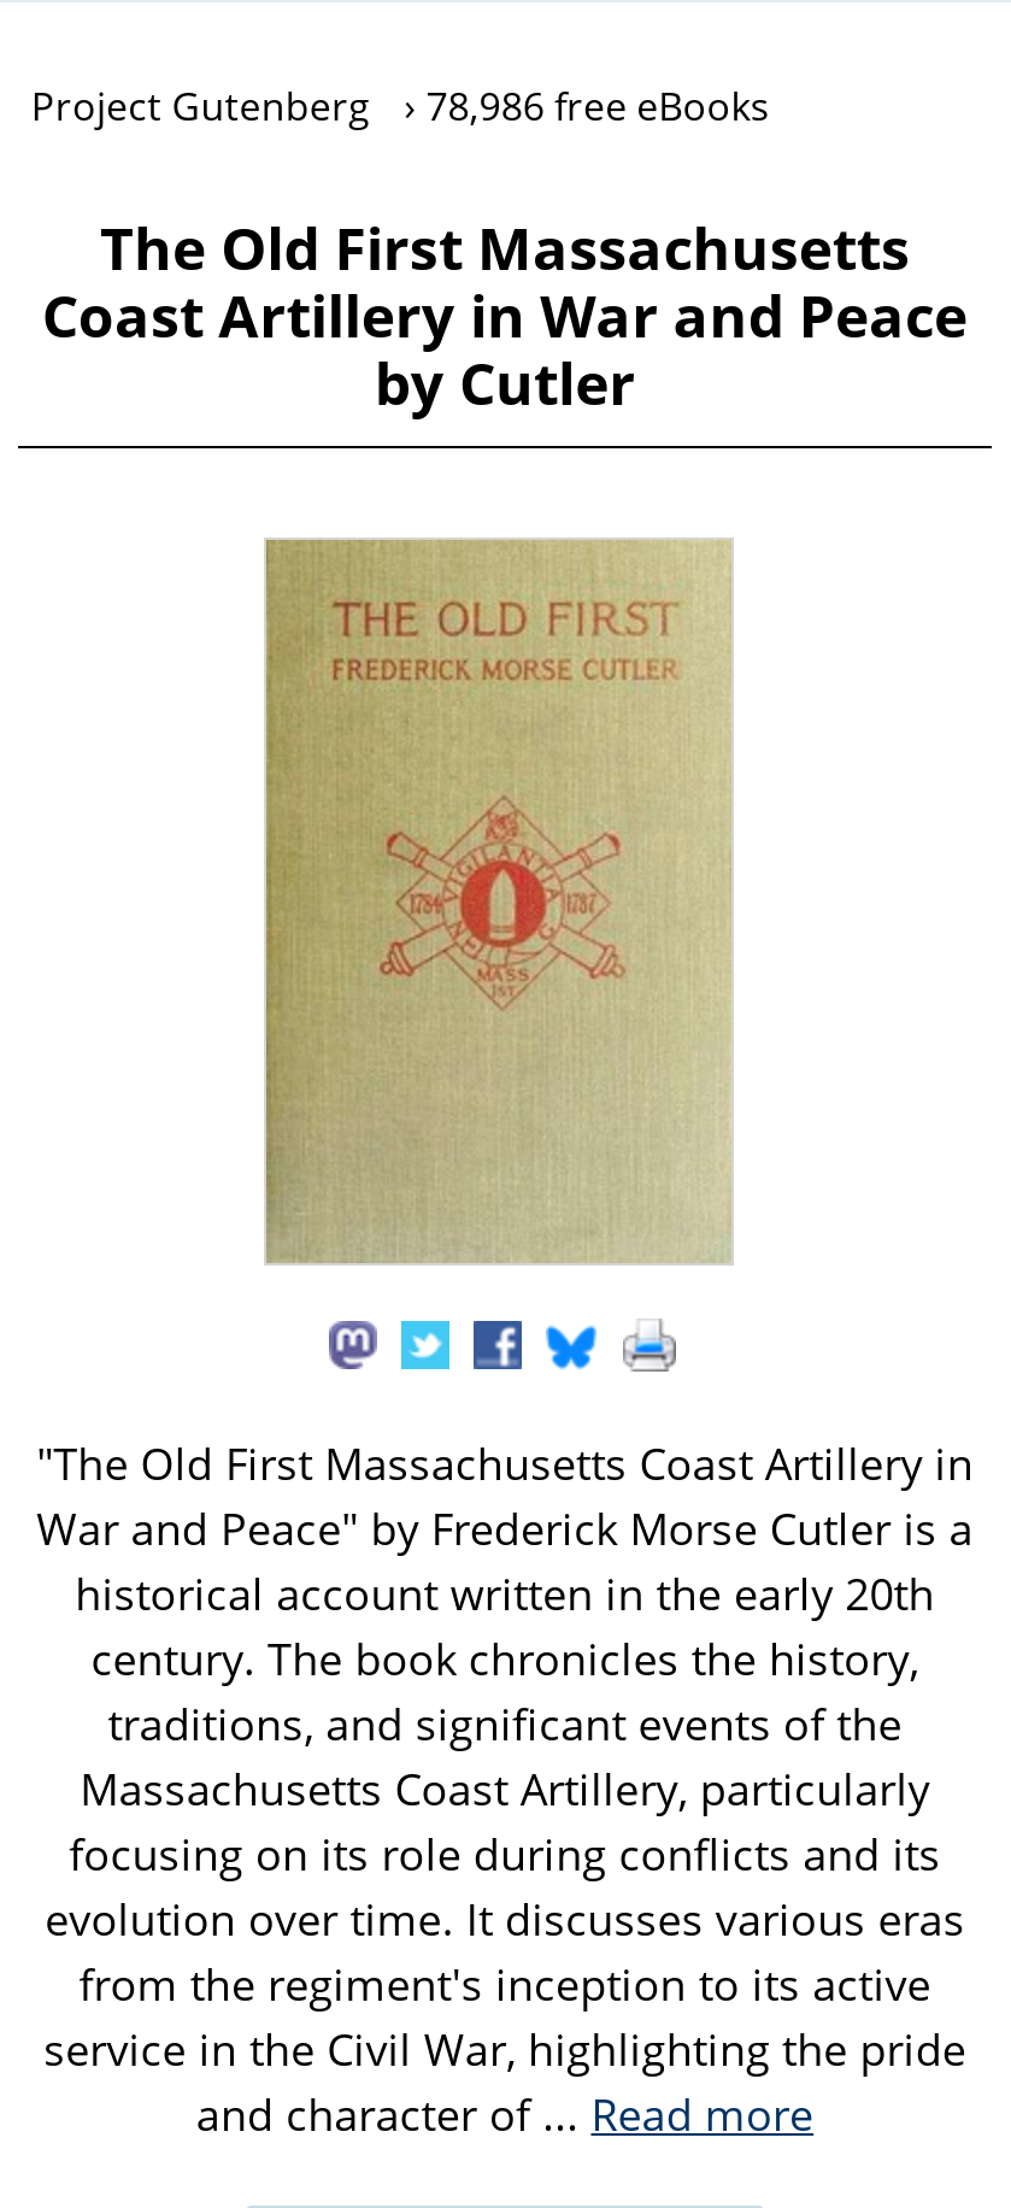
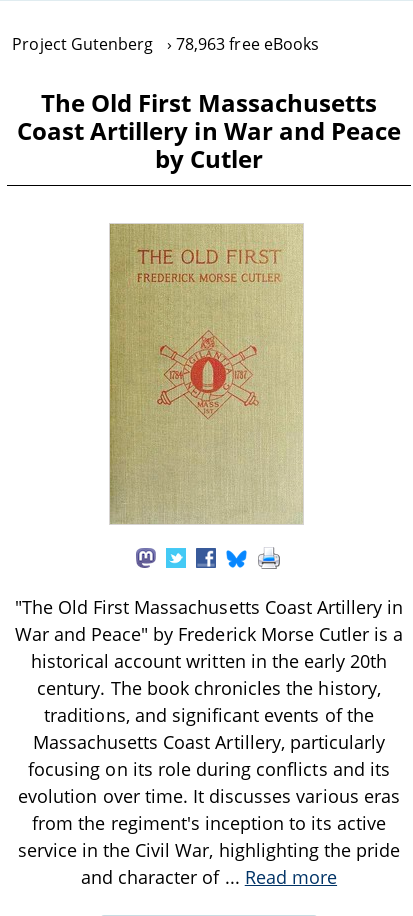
[31,80,770,133] Project Gutenberg 78,986 free eBooks -> [12,33,319,55] Project Gutenberg 78,963 free eBooks

